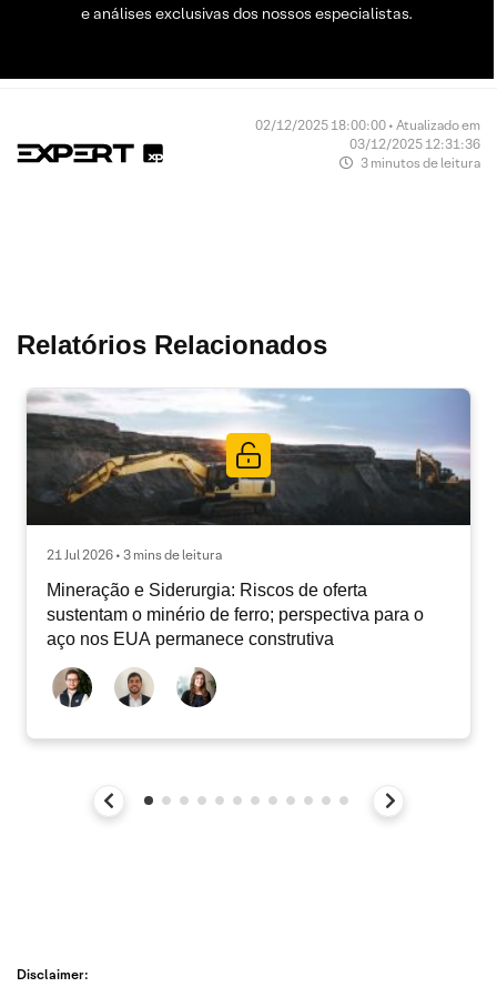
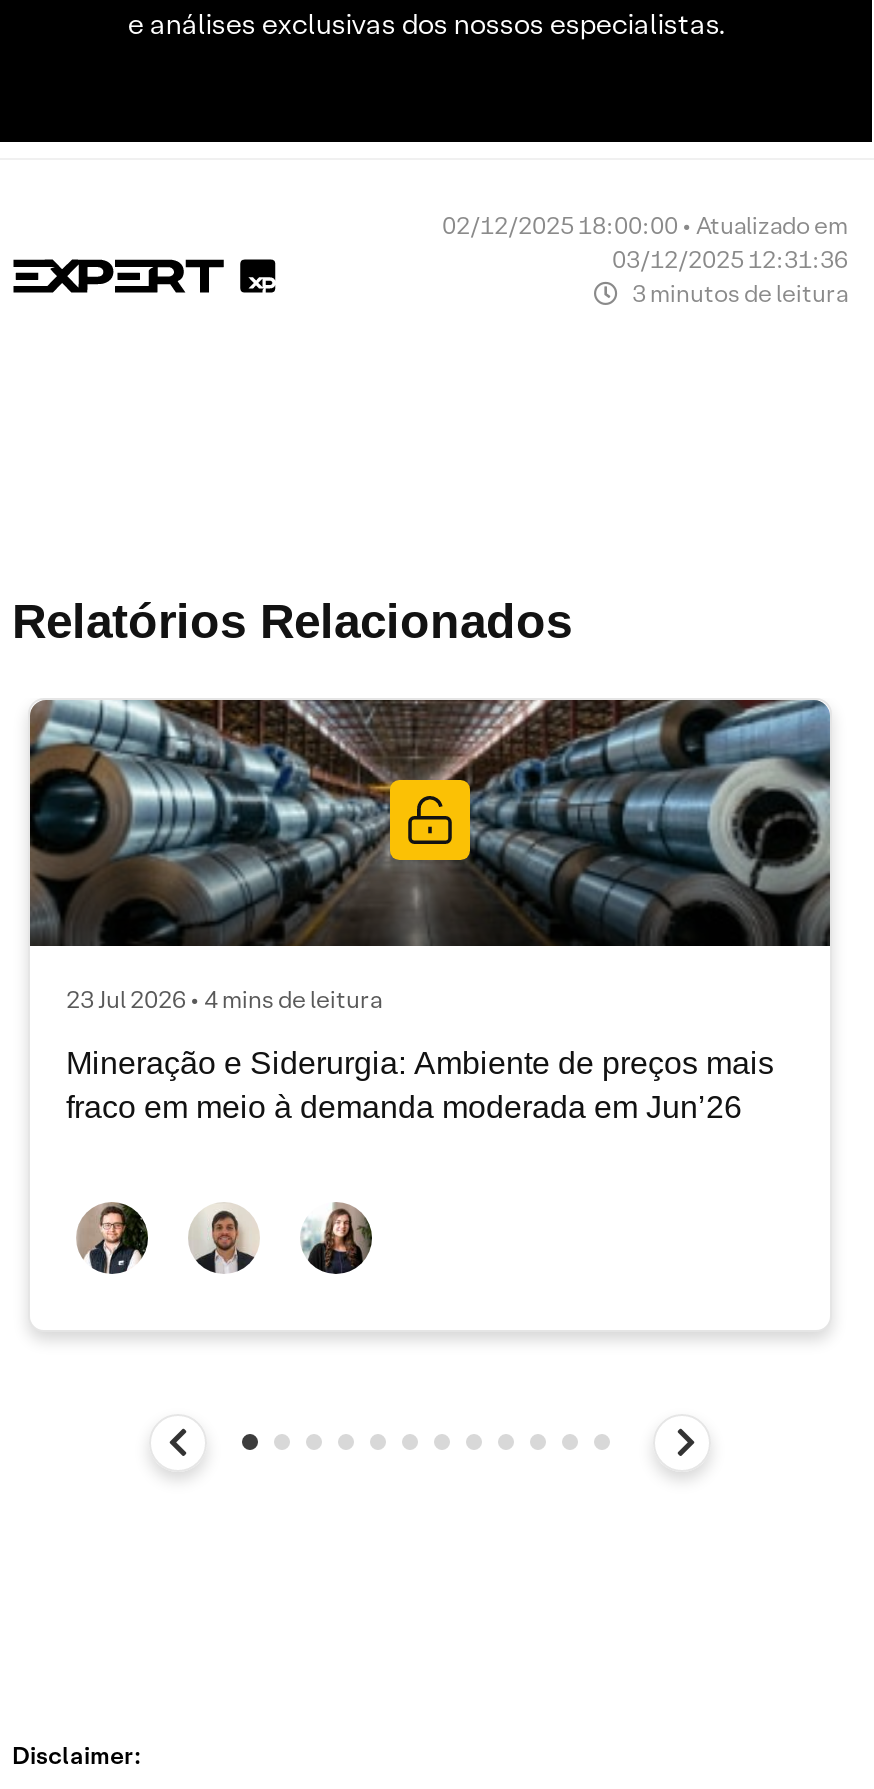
[27,389,470,563] [image] | 21 Jul 2026 • 3 mins de leitura -> [28,698,830,1014] [image] | 23 Jul 2026 • 4 mins de leitura
[47,580,424,648] Mineração e Siderurgia: Riscos de oferta | sustentam o minério de ferro; perspectiva para o | aço nos EUA permanece construtiva -> [66,1046,774,1124] Mineração e Siderurgia: Ambiente de preços mais | fraco em meio à demanda moderada em Jun’26

